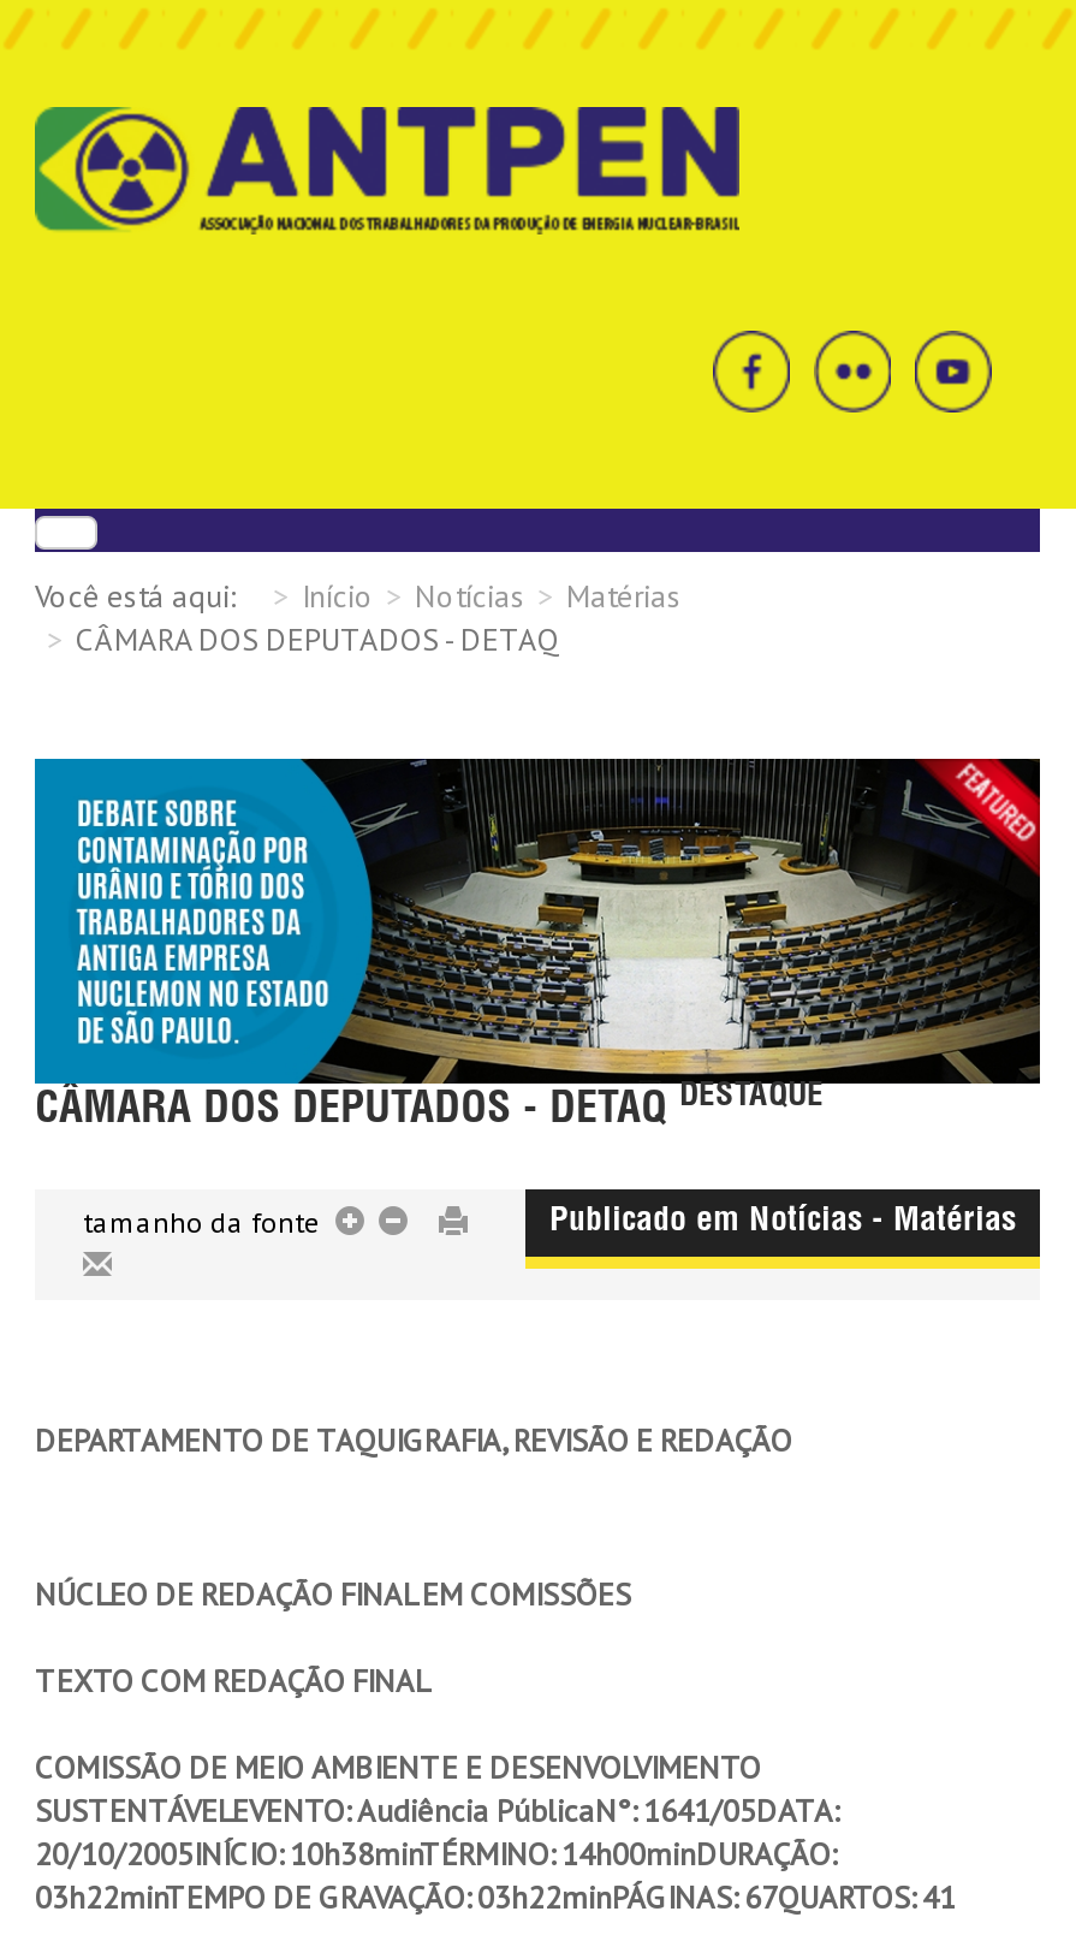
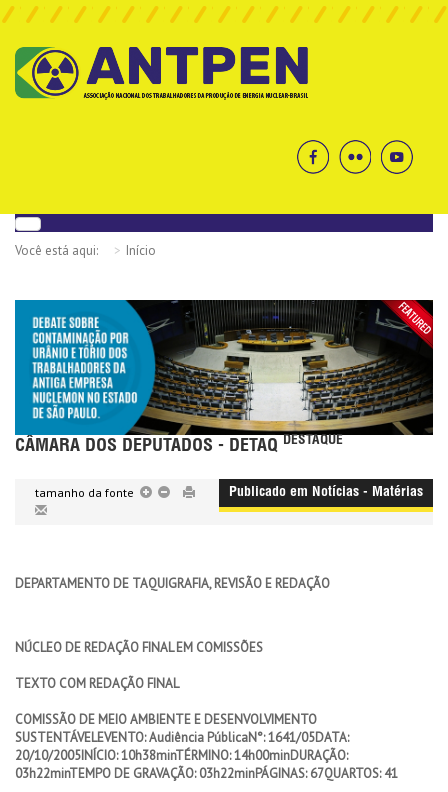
[76,576,682,660] Notícias | Matérias | CÂMARA DOS DEPUTADOS - DETAQ -> none

